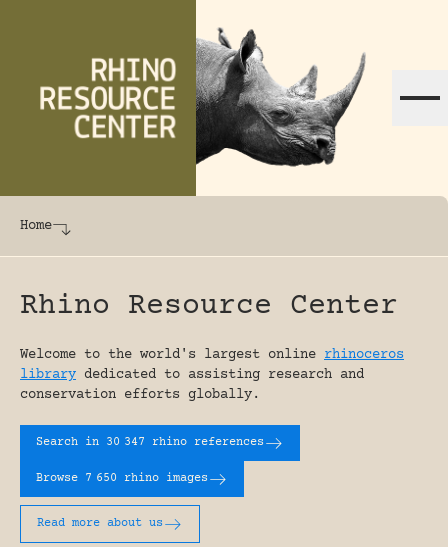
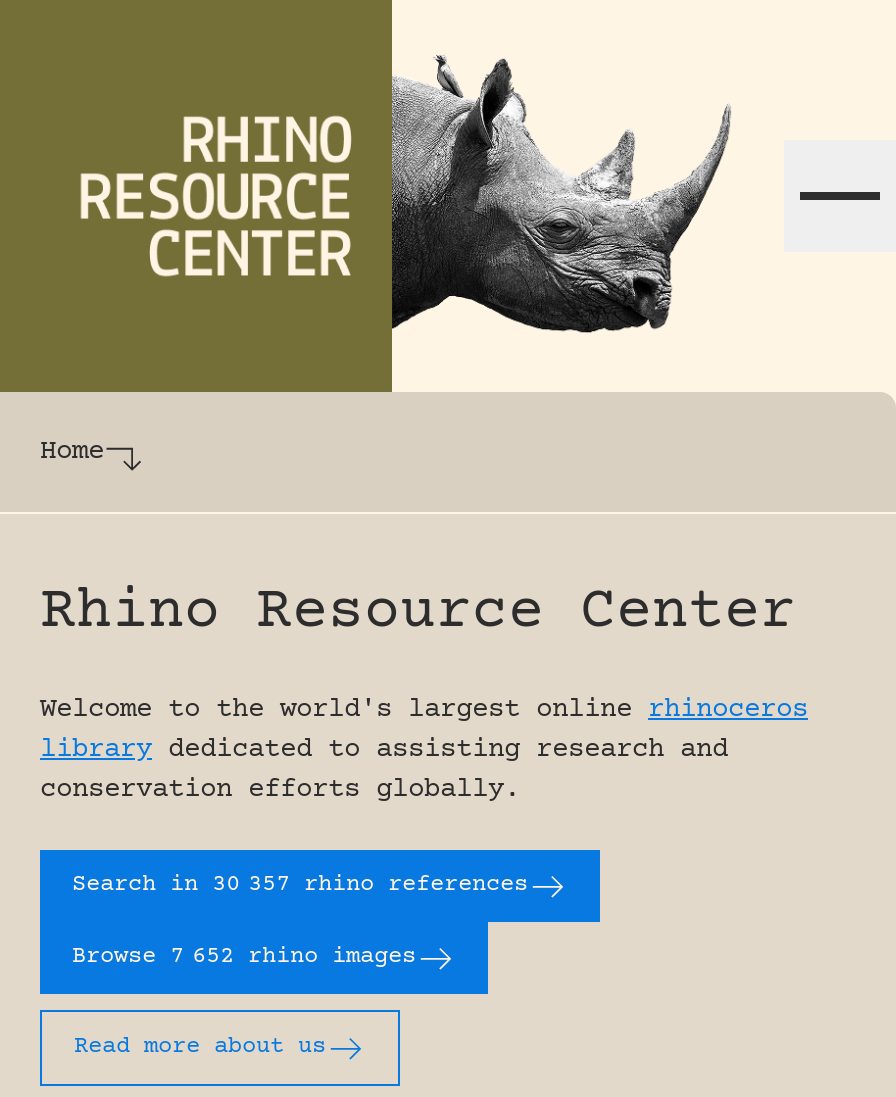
[36,436,264,449] Search in 30 347 rhino references -> [72,872,528,898] Search in 30 357 rhino references
[36,472,208,485] Browse 7 650 rhino images -> [72,944,416,970] Browse 7 652 rhino images

